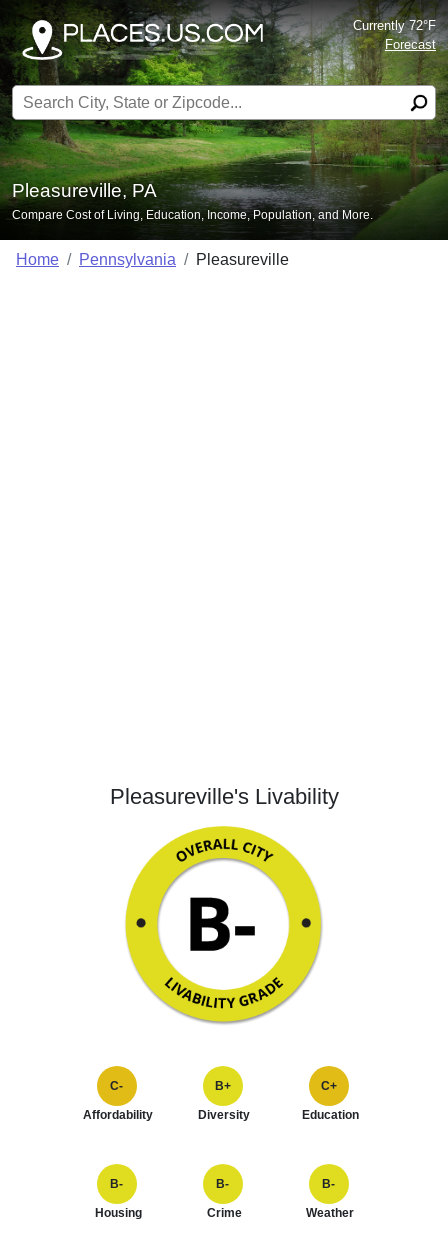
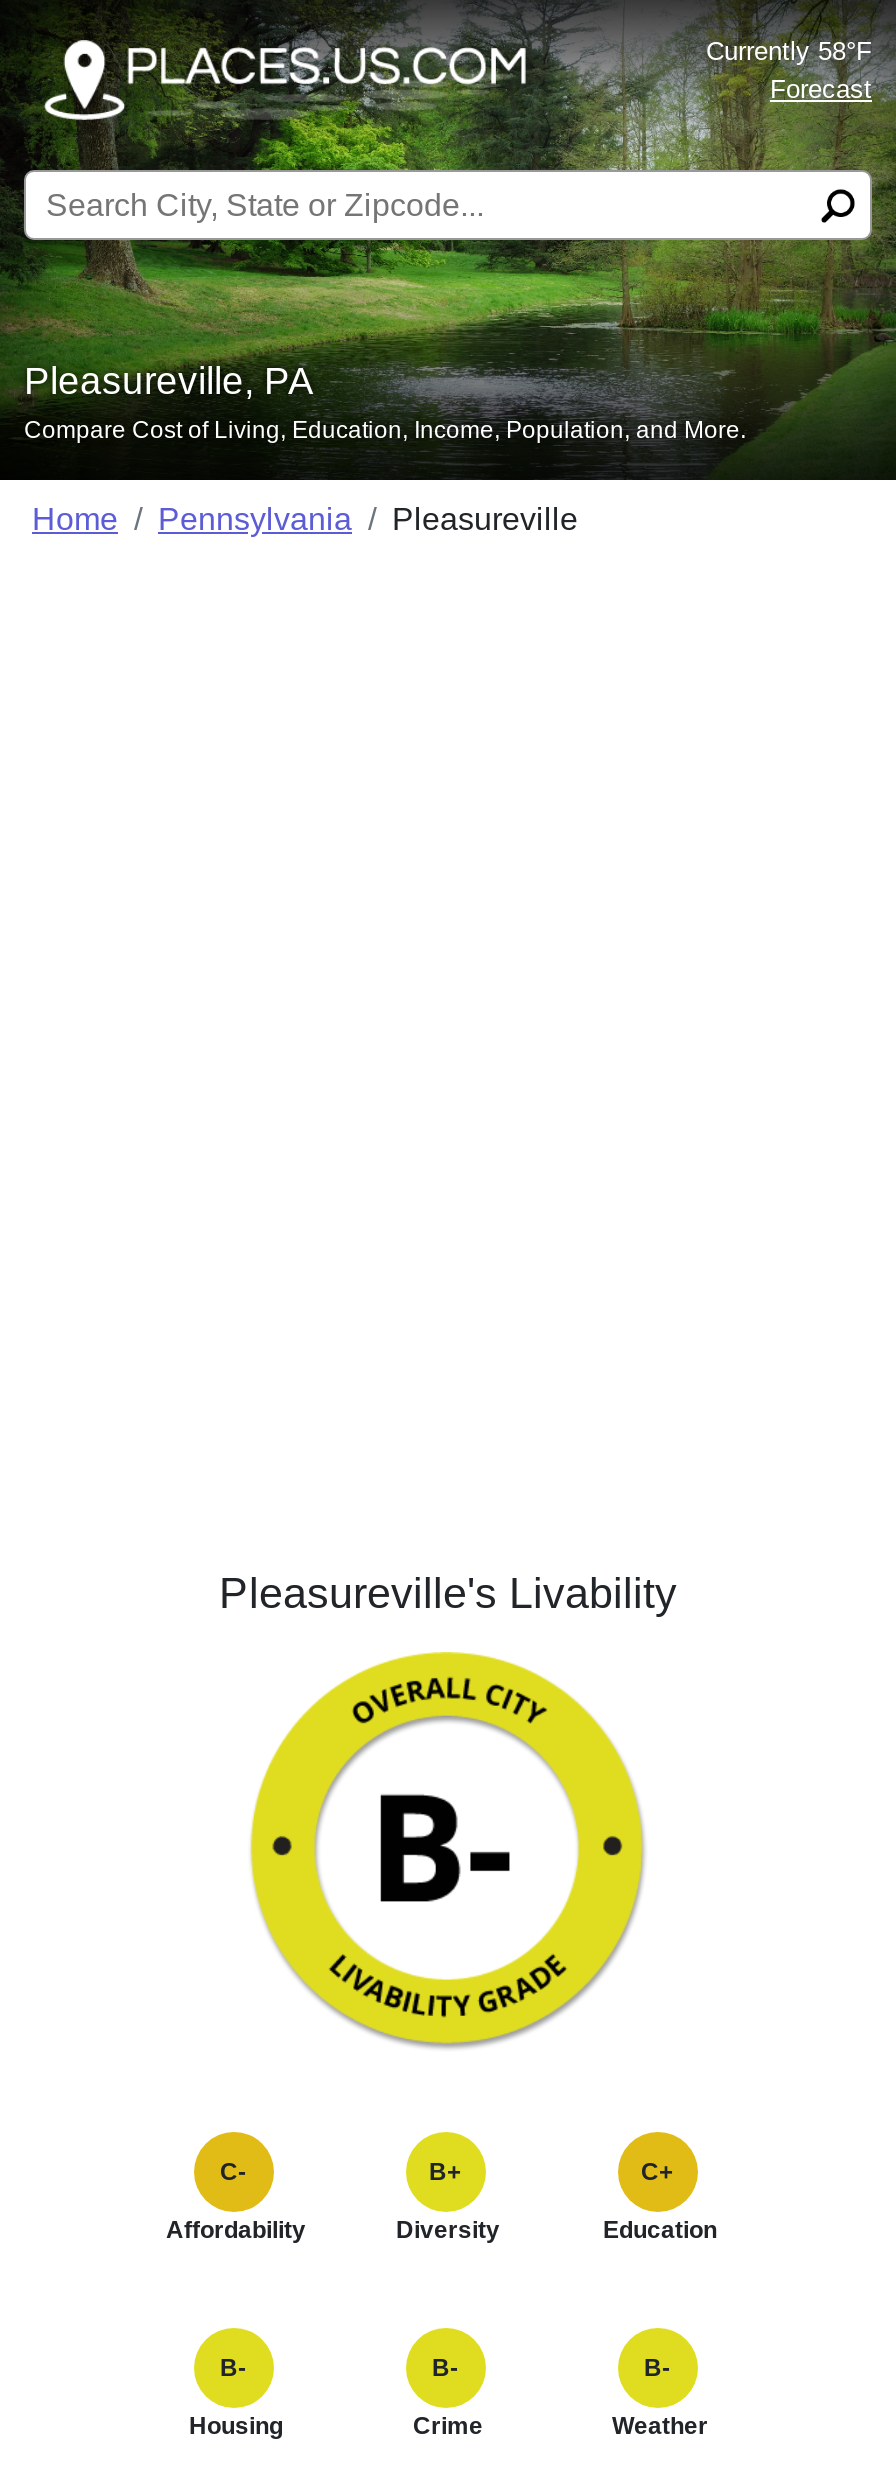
[353,18,436,33] Currently 72°F -> [706,36,872,66] Currently 58°F

